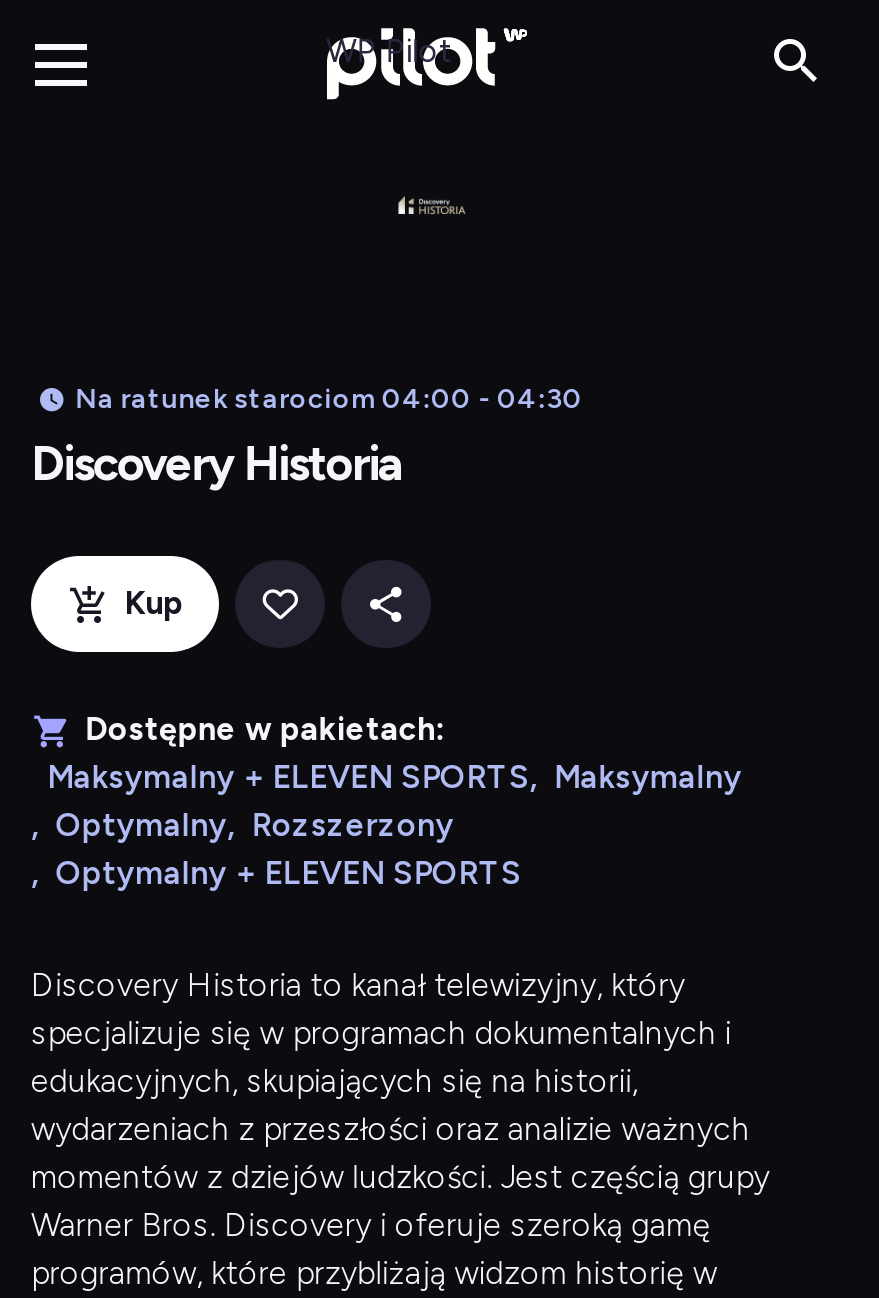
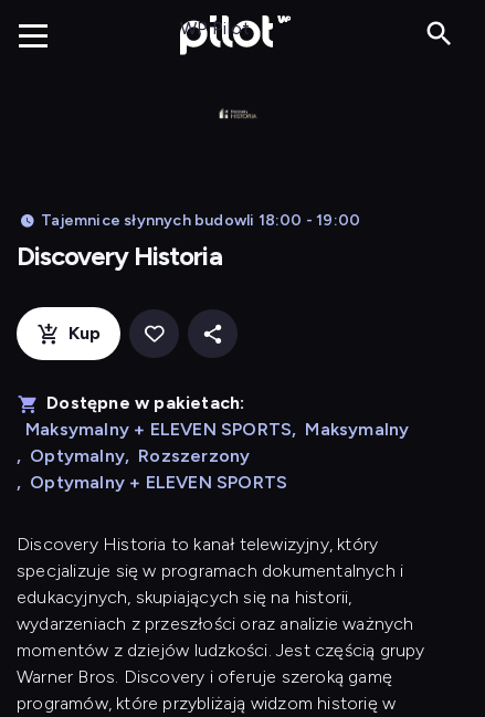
[75,382,583,416] Na ratunek starociom 04:00 - 04:30 -> [41,211,360,230] Tajemnice słynnych budowli 18:00 - 19:00

